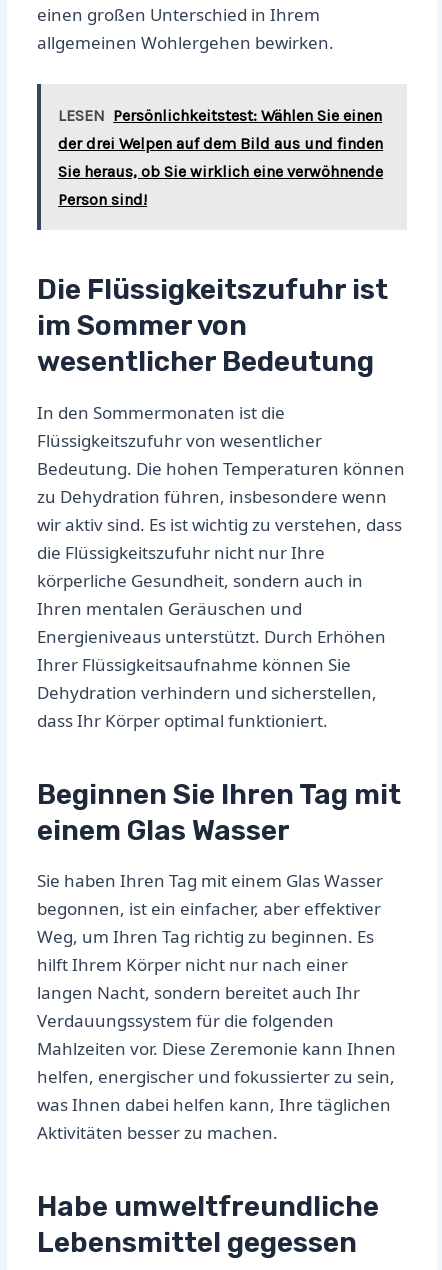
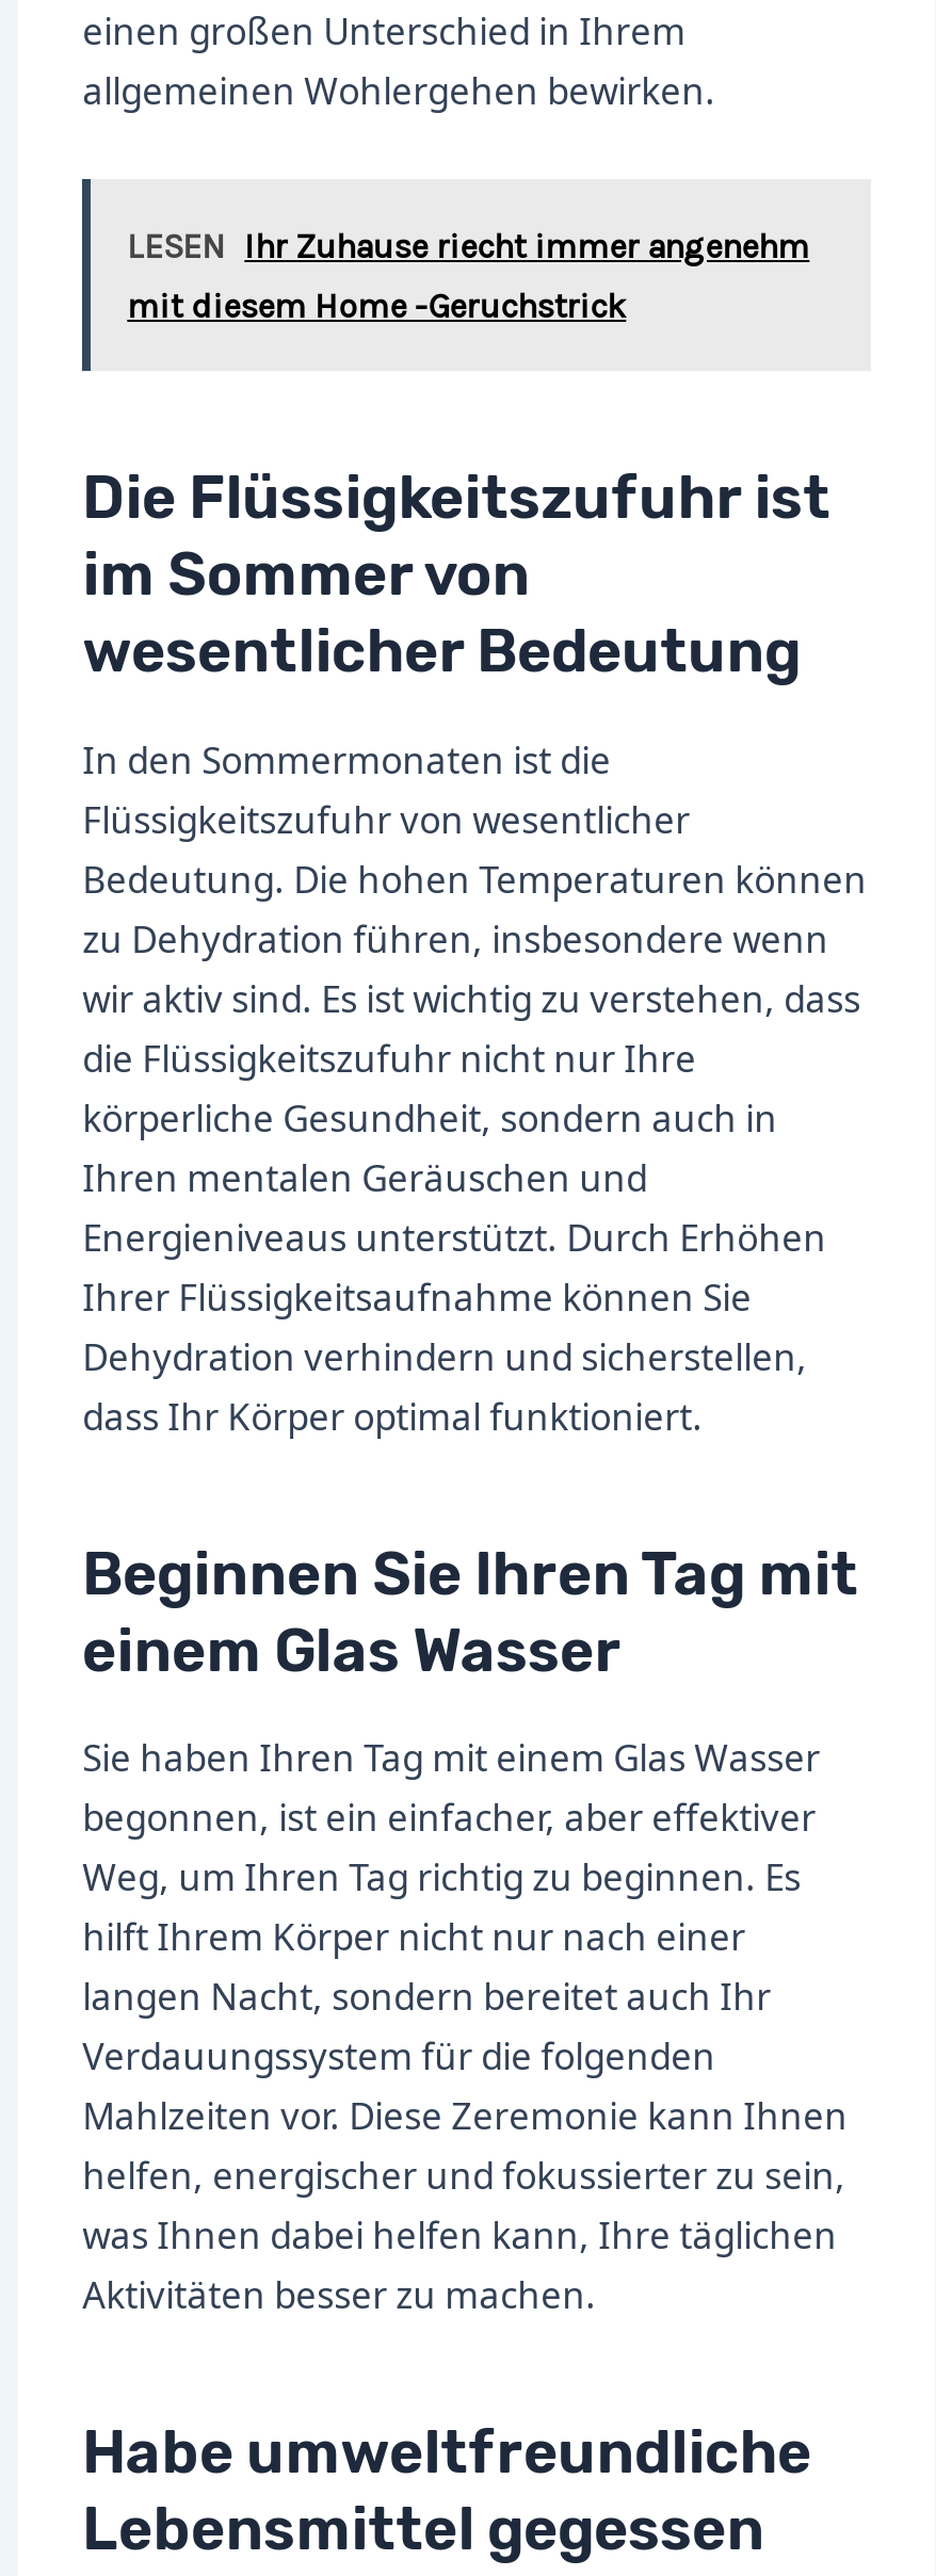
[58,106,383,209] LESEN Persönlichkeitstest: Wählen Sie einen | der drei Welpen auf dem Bild aus und finden | Sie heraus, ob Sie wirklich eine verwöhnende | Person sind! -> [127,226,810,326] LESEN Ihr Zuhause riecht immer angenehm | mit diesem Home -Geruchstrick

